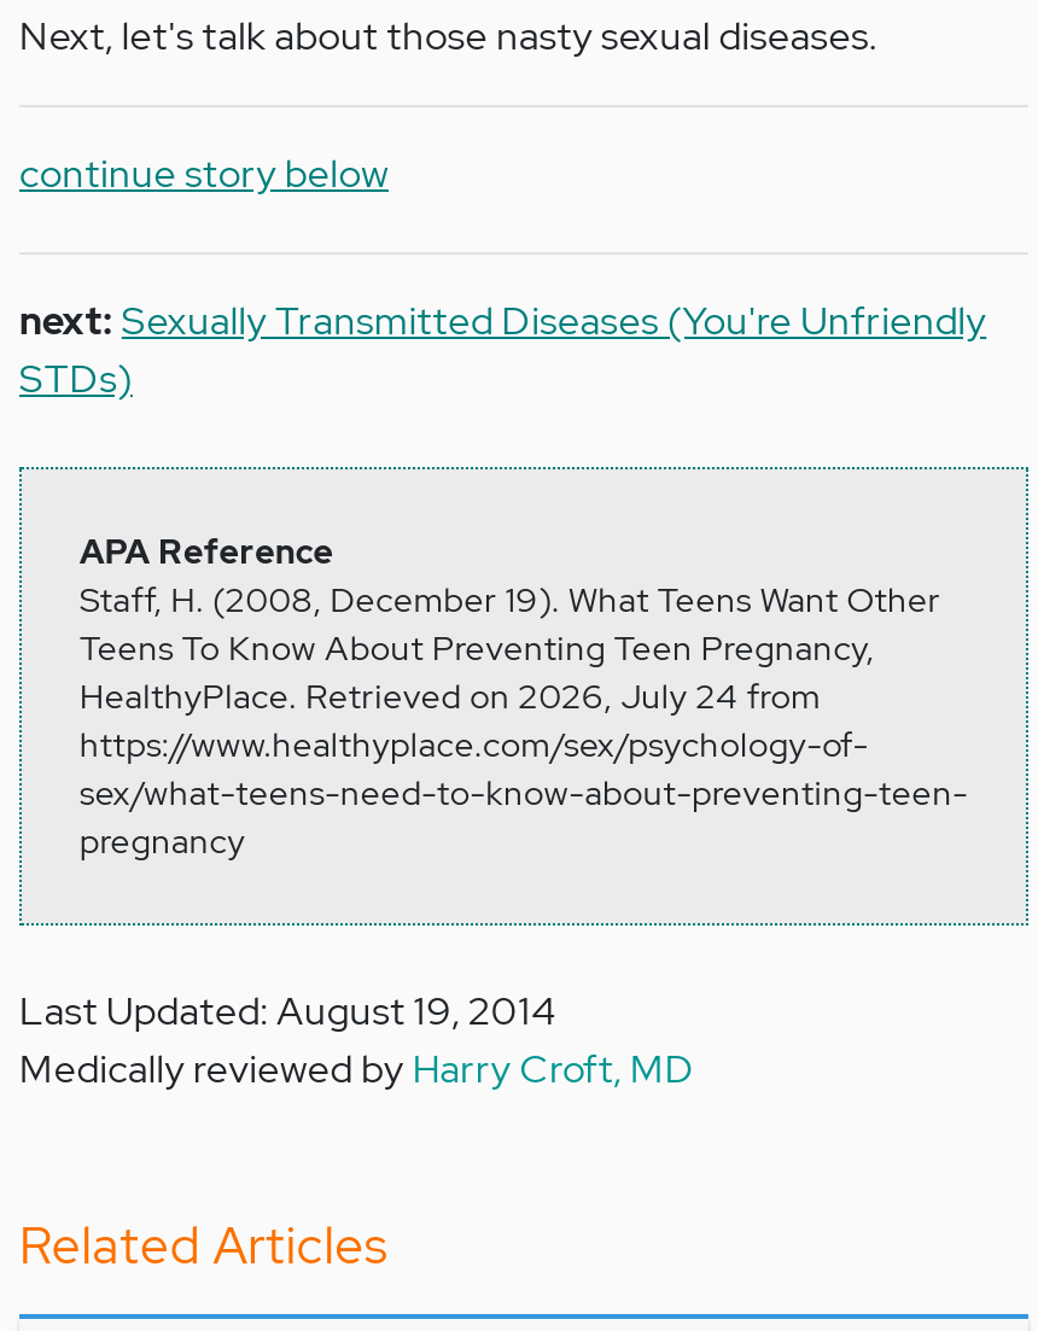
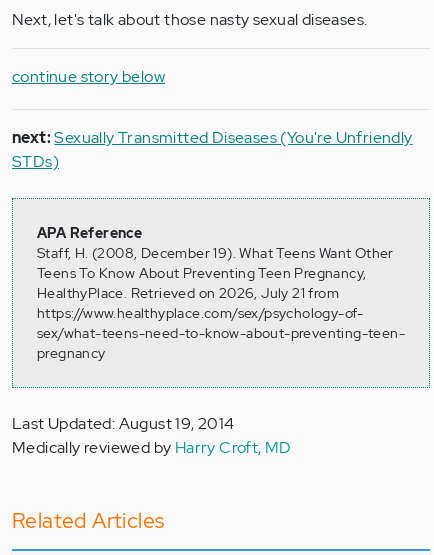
[80,675,821,718] HealthyPlace. Retrieved on 2026, July 24 from -> [37,284,339,302] HealthyPlace. Retrieved on 2026, July 21 from

